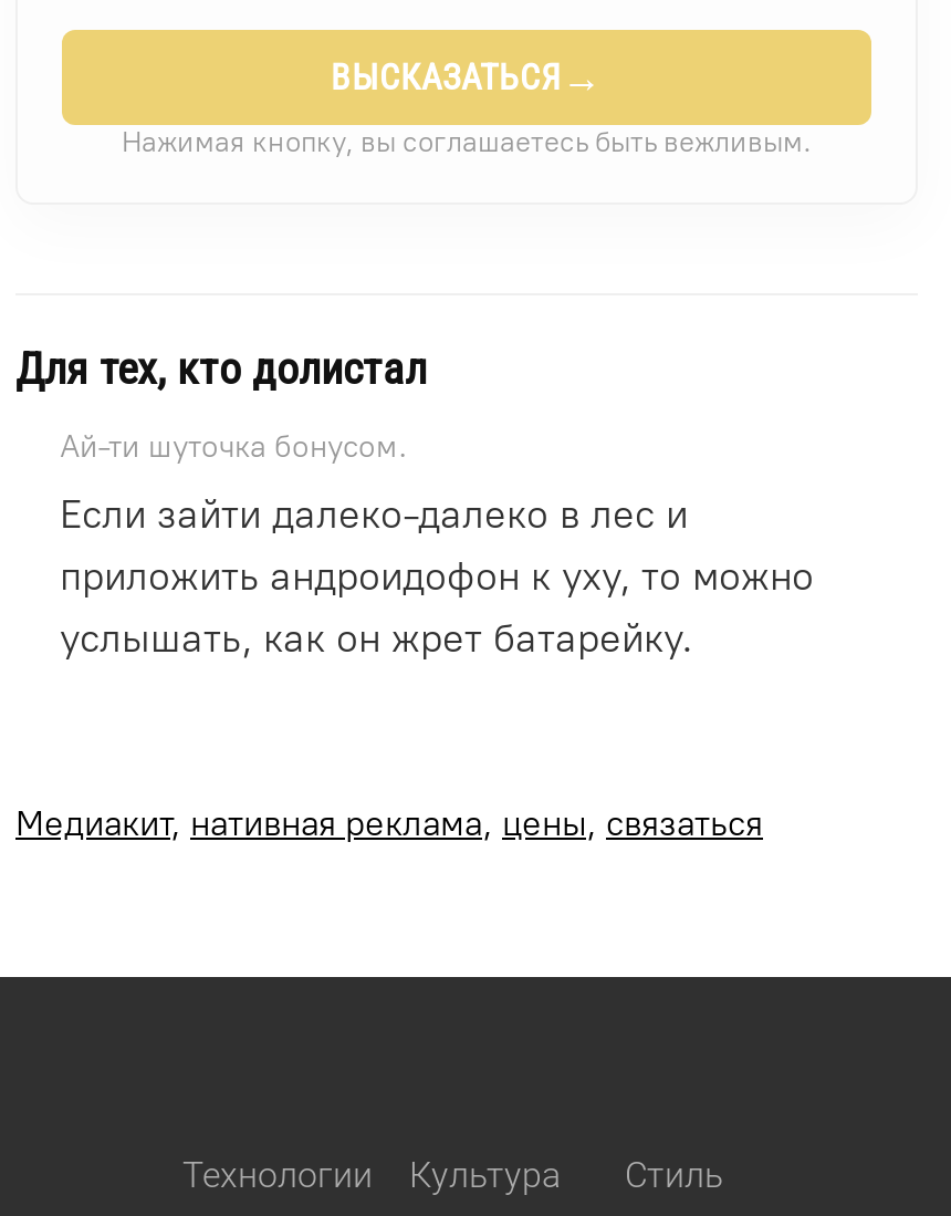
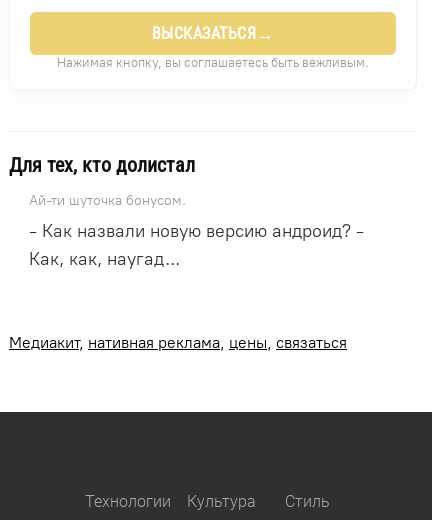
[60,490,814,663] Если зайти далеко-далеко в лес и | приложить андроидофон к уху, то можно | услышать, как он жрет батарейку. -> [29,220,364,270] - Как назвали новую версию андроид? - | Как, как, наугад...

